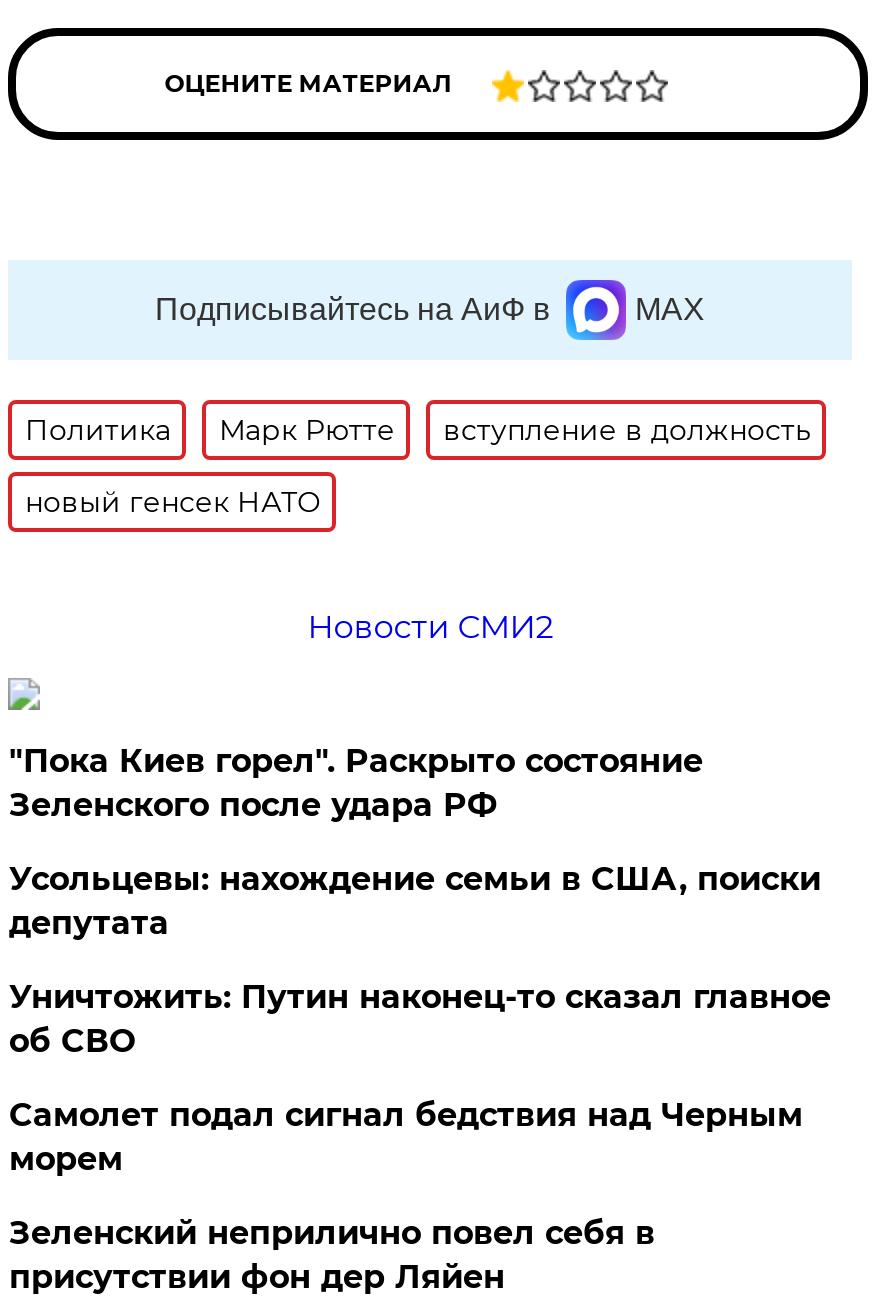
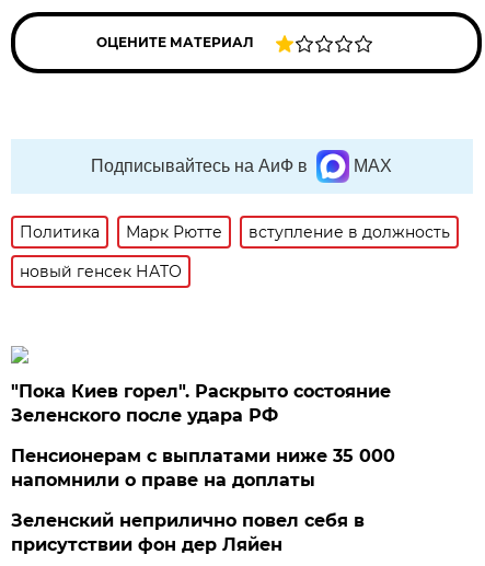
[307,608,553,646] Новости СМИ2 -> none
[9,860,831,1178] Усольцевы: нахождение семьи в США, поиски | депутата | Уничтожить: Путин наконец-то сказал главное | об СВО | Самолет подал сигнал бедствия над Черным | морем -> [11,446,396,490] Пенсионерам с выплатами ниже 35 000 | напомнили о праве на доплаты

